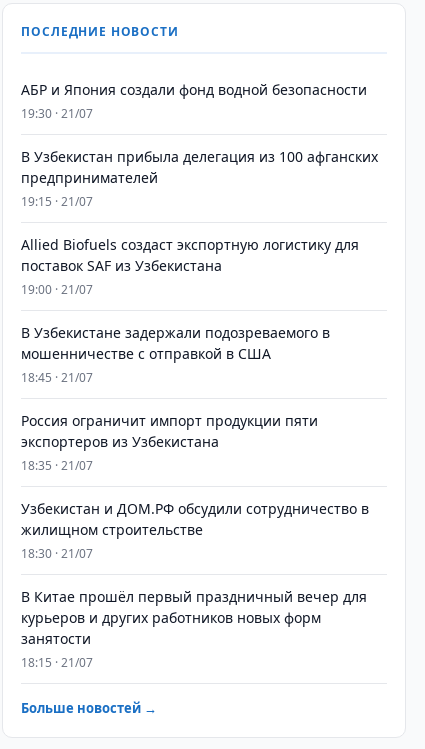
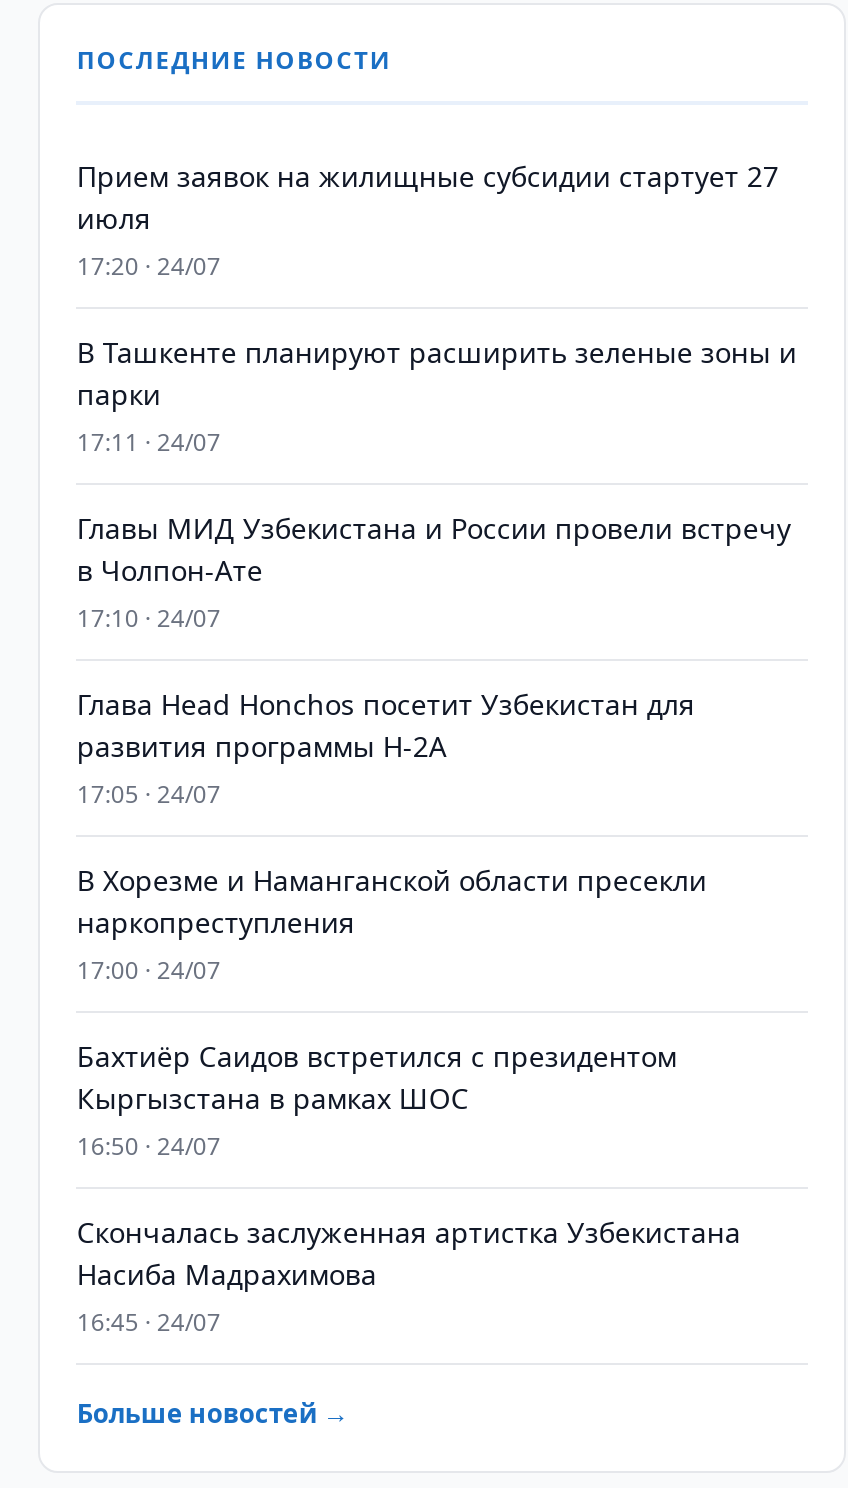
[21,80,367,122] АБР и Япония создали фонд водной безопасности | 19:30 · 21/07 -> [77,157,779,283] Прием заявок на жилищные субсидии стартует 27 | июля | 17:20 · 24/07
[21,147,378,210] В Узбекистан прибыла делегация из 100 афганских | предпринимателей | 19:15 · 21/07 -> [77,333,797,459] В Ташкенте планируют расширить зеленые зоны и | парки | 17:11 · 24/07
[21,235,359,298] Allied Biofuels создаст экспортную логистику для | поставок SAF из Узбекистана | 19:00 · 21/07 -> [77,509,791,635] Главы МИД Узбекистана и России провели встречу | в Чолпон-Ате | 17:10 · 24/07
[21,323,330,386] В Узбекистане задержали подозреваемого в | мошенничестве с отправкой в США | 18:45 · 21/07 -> [77,685,695,811] Глава Head Honchos посетит Узбекистан для | развития программы H-2A | 17:05 · 24/07
[21,411,318,474] Россия ограничит импорт продукции пяти | экспортеров из Узбекистана | 18:35 · 21/07 -> [77,861,707,987] В Хорезме и Наманганской области пресекли | наркопреступления | 17:00 · 24/07
[21,499,369,562] Узбекистан и ДОМ.РФ обсудили сотрудничество в | жилищном строительстве | 18:30 · 21/07 -> [77,1037,677,1163] Бахтиёр Саидов встретился с президентом | Кыргызстана в рамках ШОС | 16:50 · 24/07
[21,587,367,671] В Китае прошёл первый праздничный вечер для | курьеров и других работников новых форм | занятости | 18:15 · 21/07 -> [77,1213,741,1339] Скончалась заслуженная артистка Узбекистана | Насиба Мадрахимова | 16:45 · 24/07

